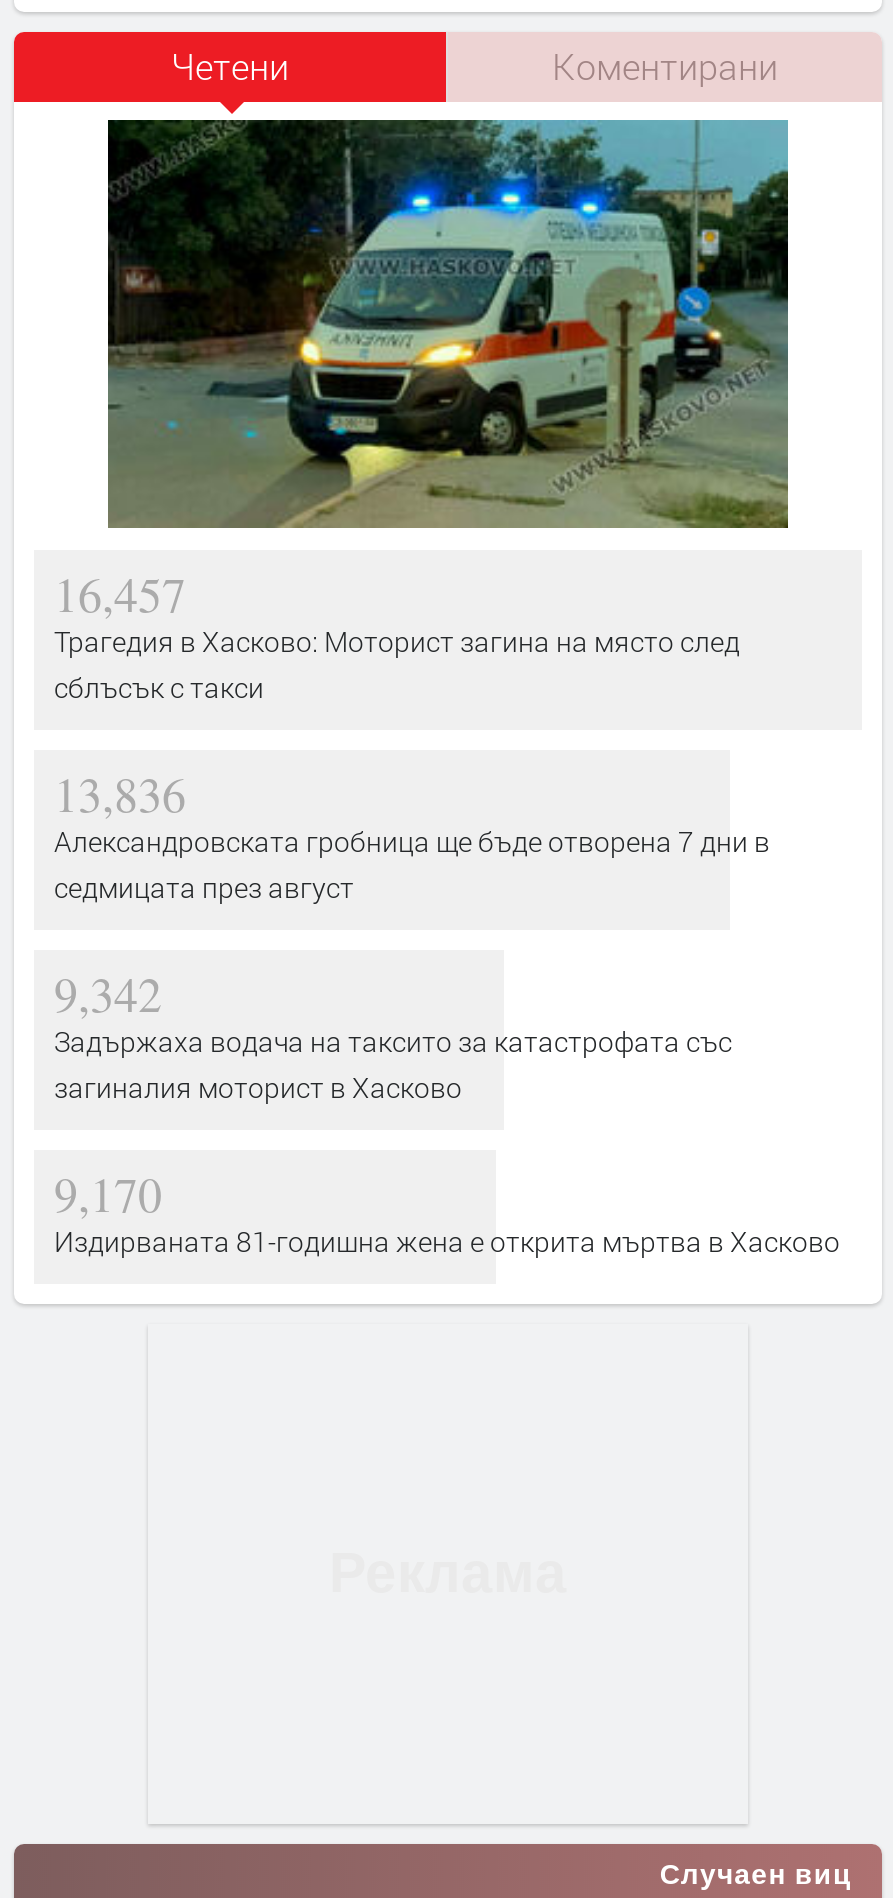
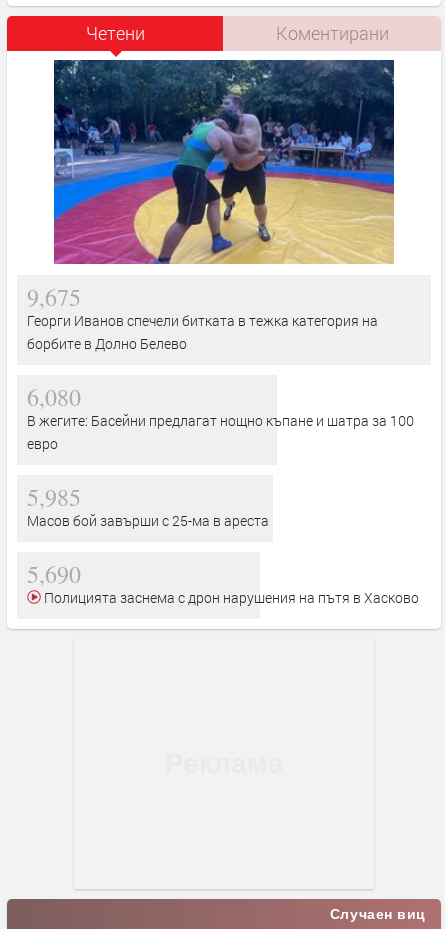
[54,117,788,705] [image] | 16,457 | Трагедия в Хасково: Моторист загина на място след | сблъсък с такси -> [27,59,395,353] [image] | 9,675 | Георги Иванов спечели битката в тежка категория на | борбите в Долно Белево
[54,761,770,905] 13,836 | Александровската гробница ще бъде отворена 7 дни в | седмицата през август -> [27,381,414,453] 6,080 | В жегите: Басейни предлагат нощно къпане и шатра за 100 | евро
[54,961,732,1105] 9,342 | Задържаха водача на таксито за катастрофата със | загиналия моторист в Хасково -> [27,481,269,530] 5,985 | Масов бой завърши с 25-ма в ареста
[54,1161,840,1259] 9,170 | Издирваната 81-годишна жена е открита мъртва в Хасково -> [27,558,419,607] 5,690 | Полицията заснема с дрон нарушения на пътя в Хасково

